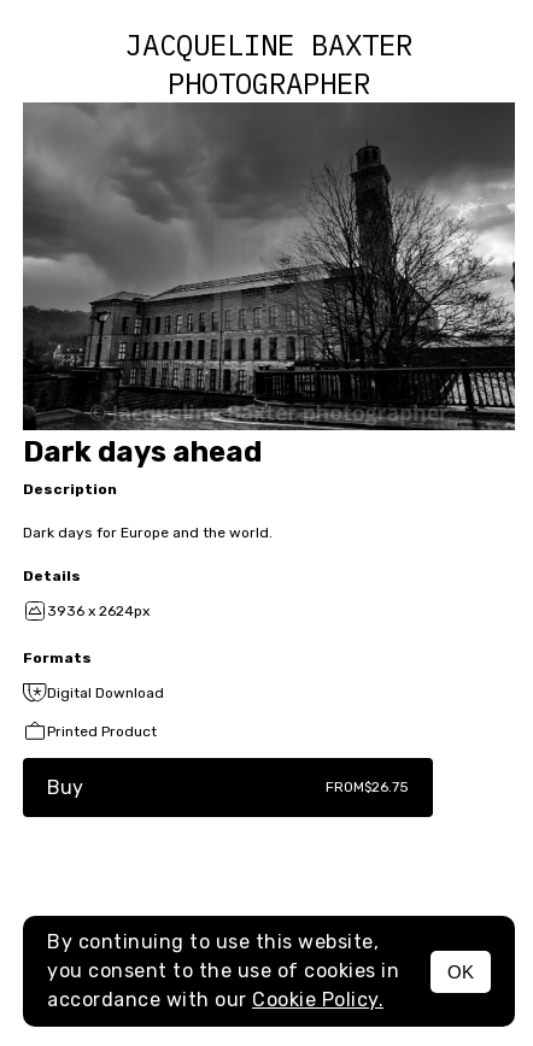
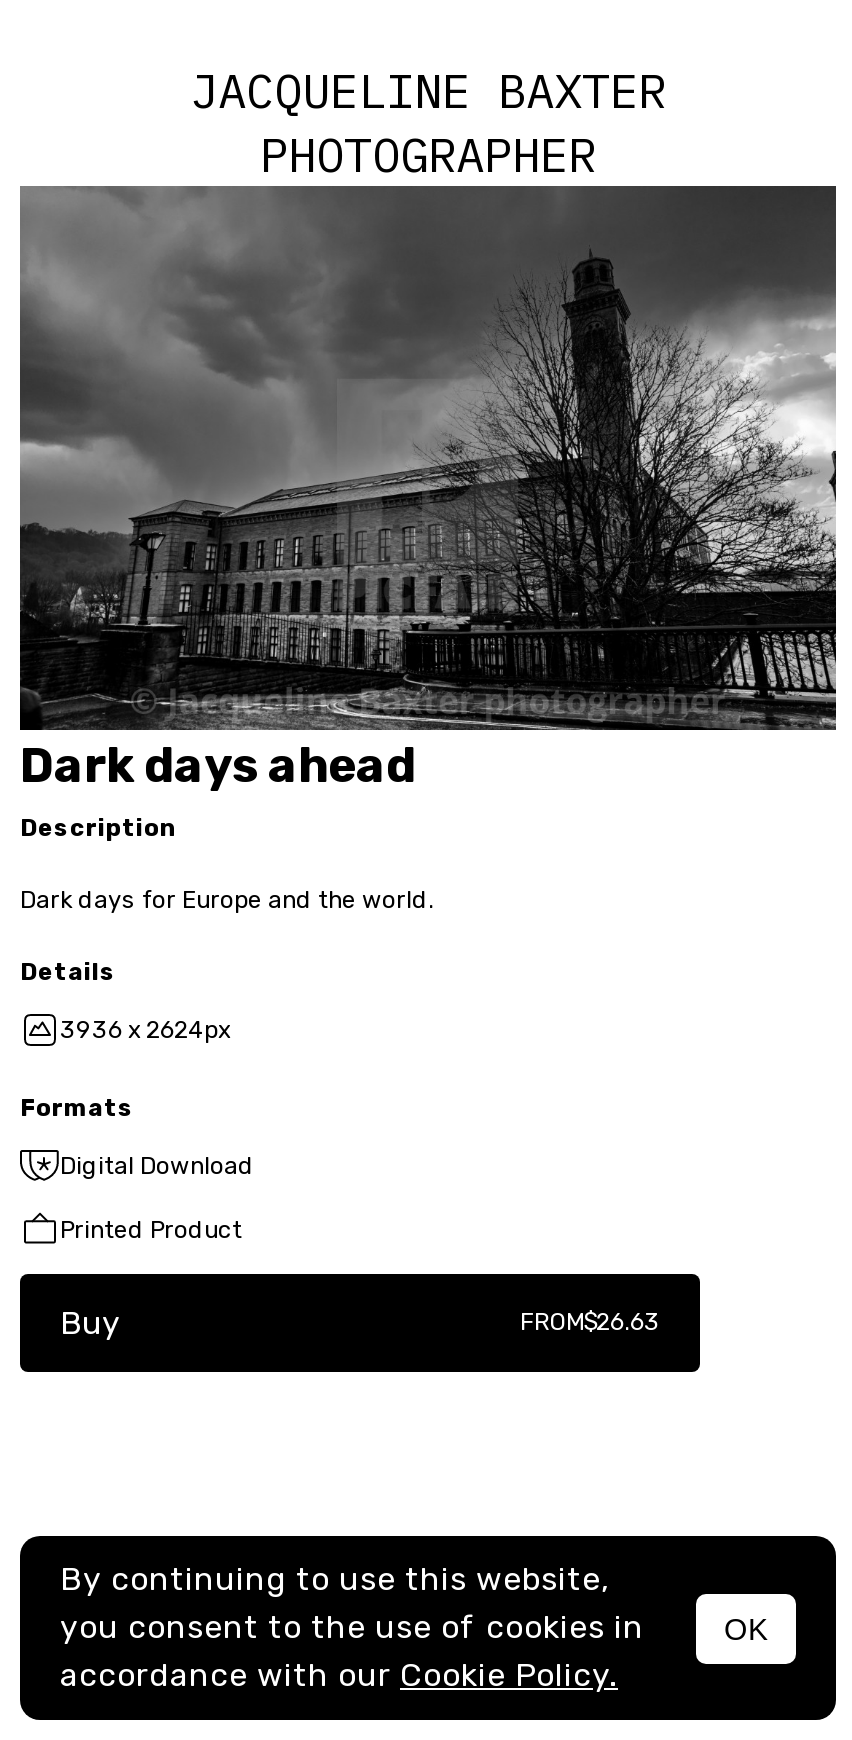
[326,779,409,796] FROM$26.75 -> [520,1309,660,1337] FROM$26.63

